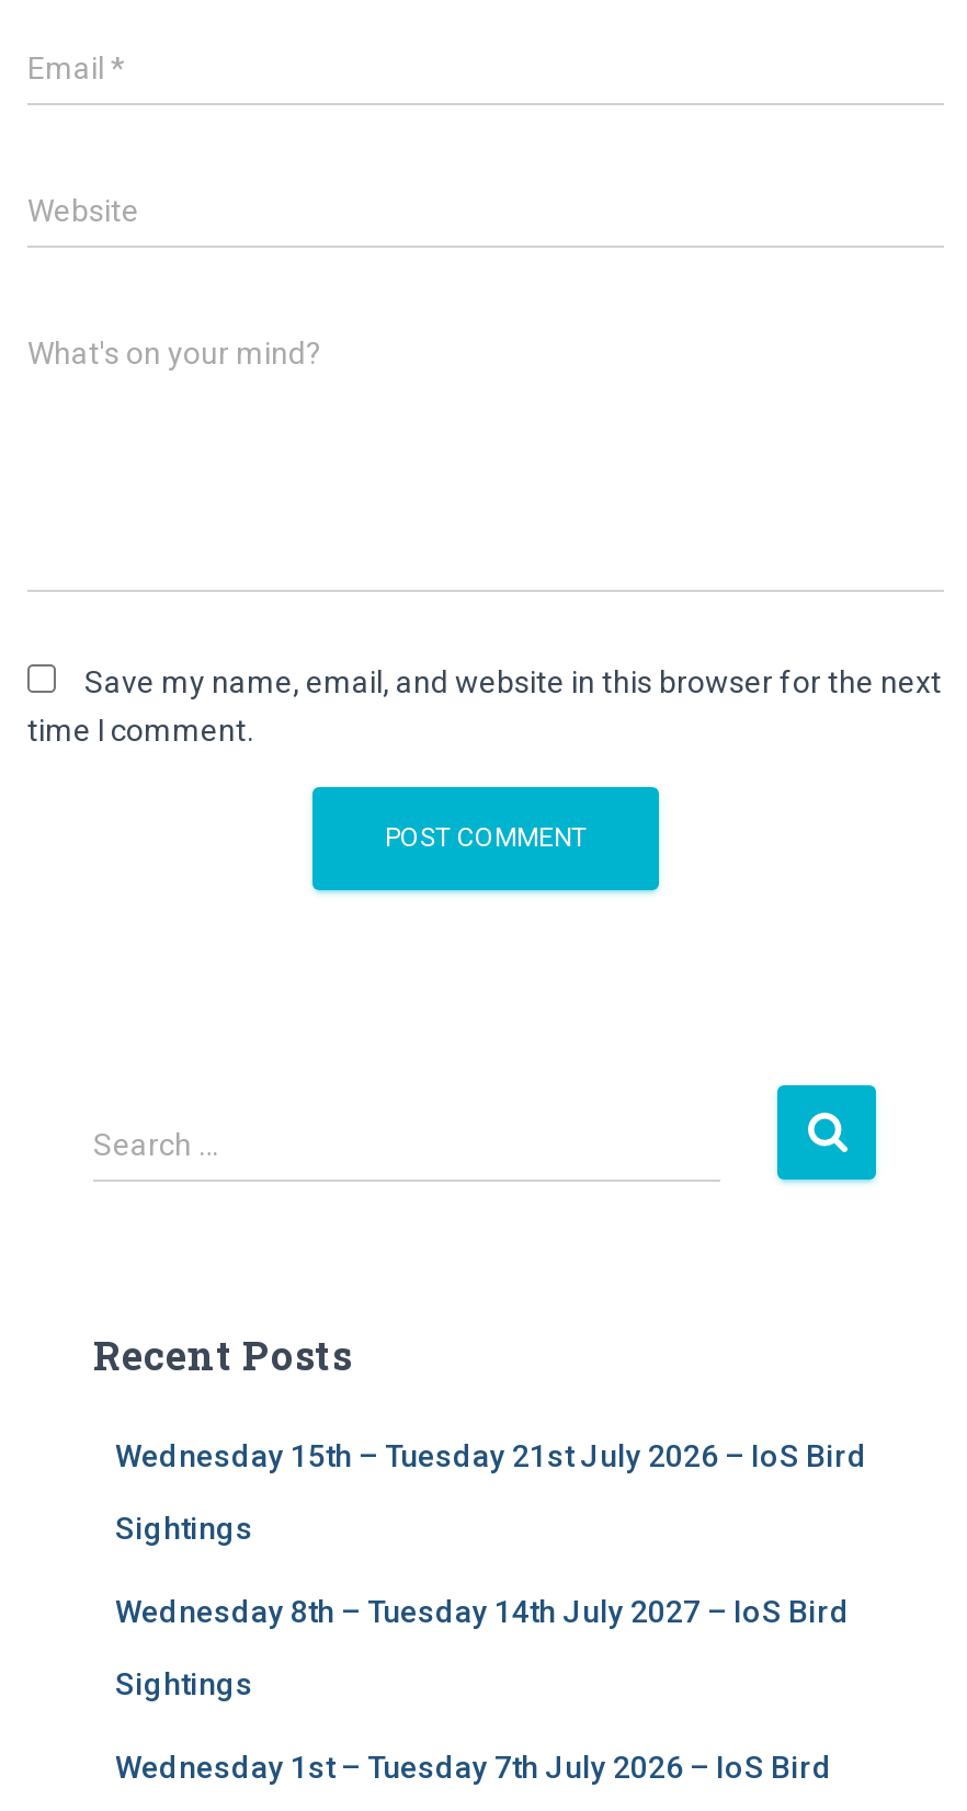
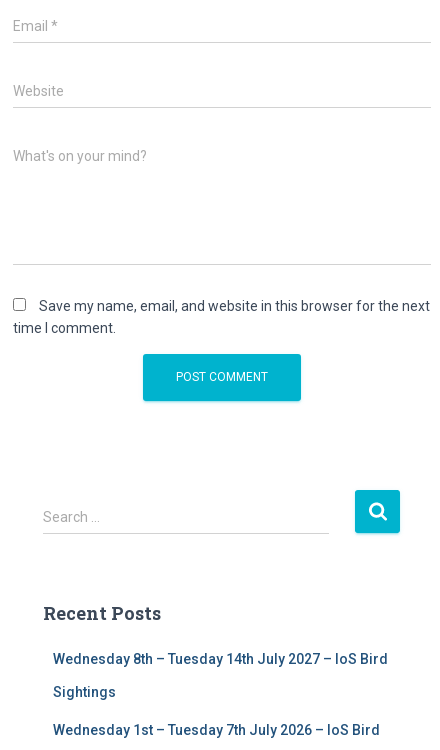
[115,1438,867,1546] Wednesday 15th – Tuesday 21st July 2026 – IoS Bird | Sightings -> none

